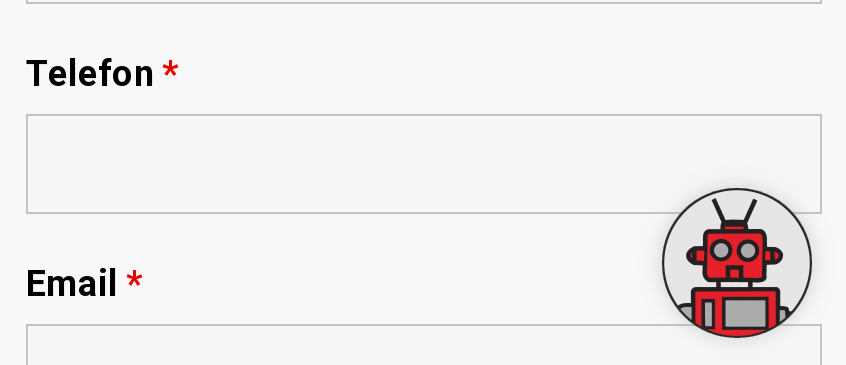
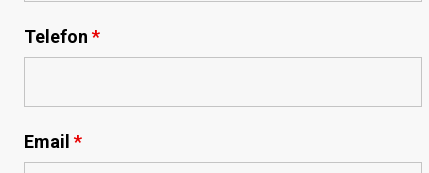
[660,186,814,340] [image] -> none

